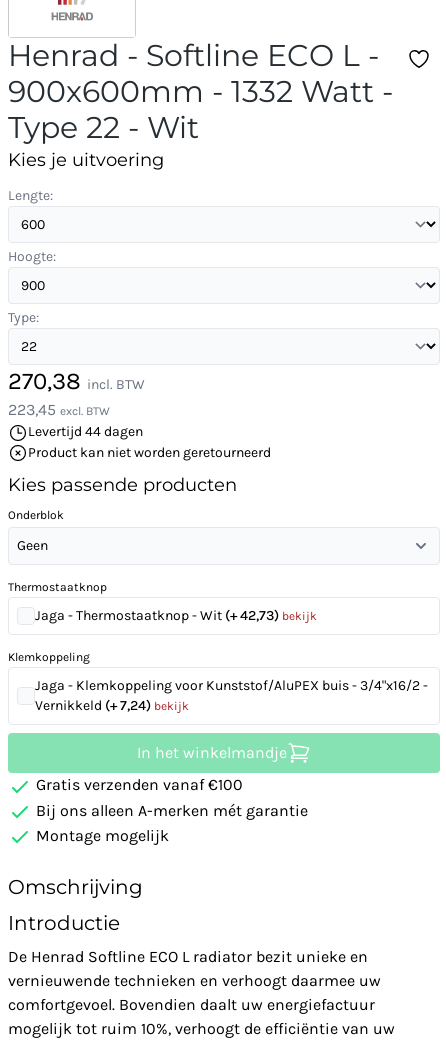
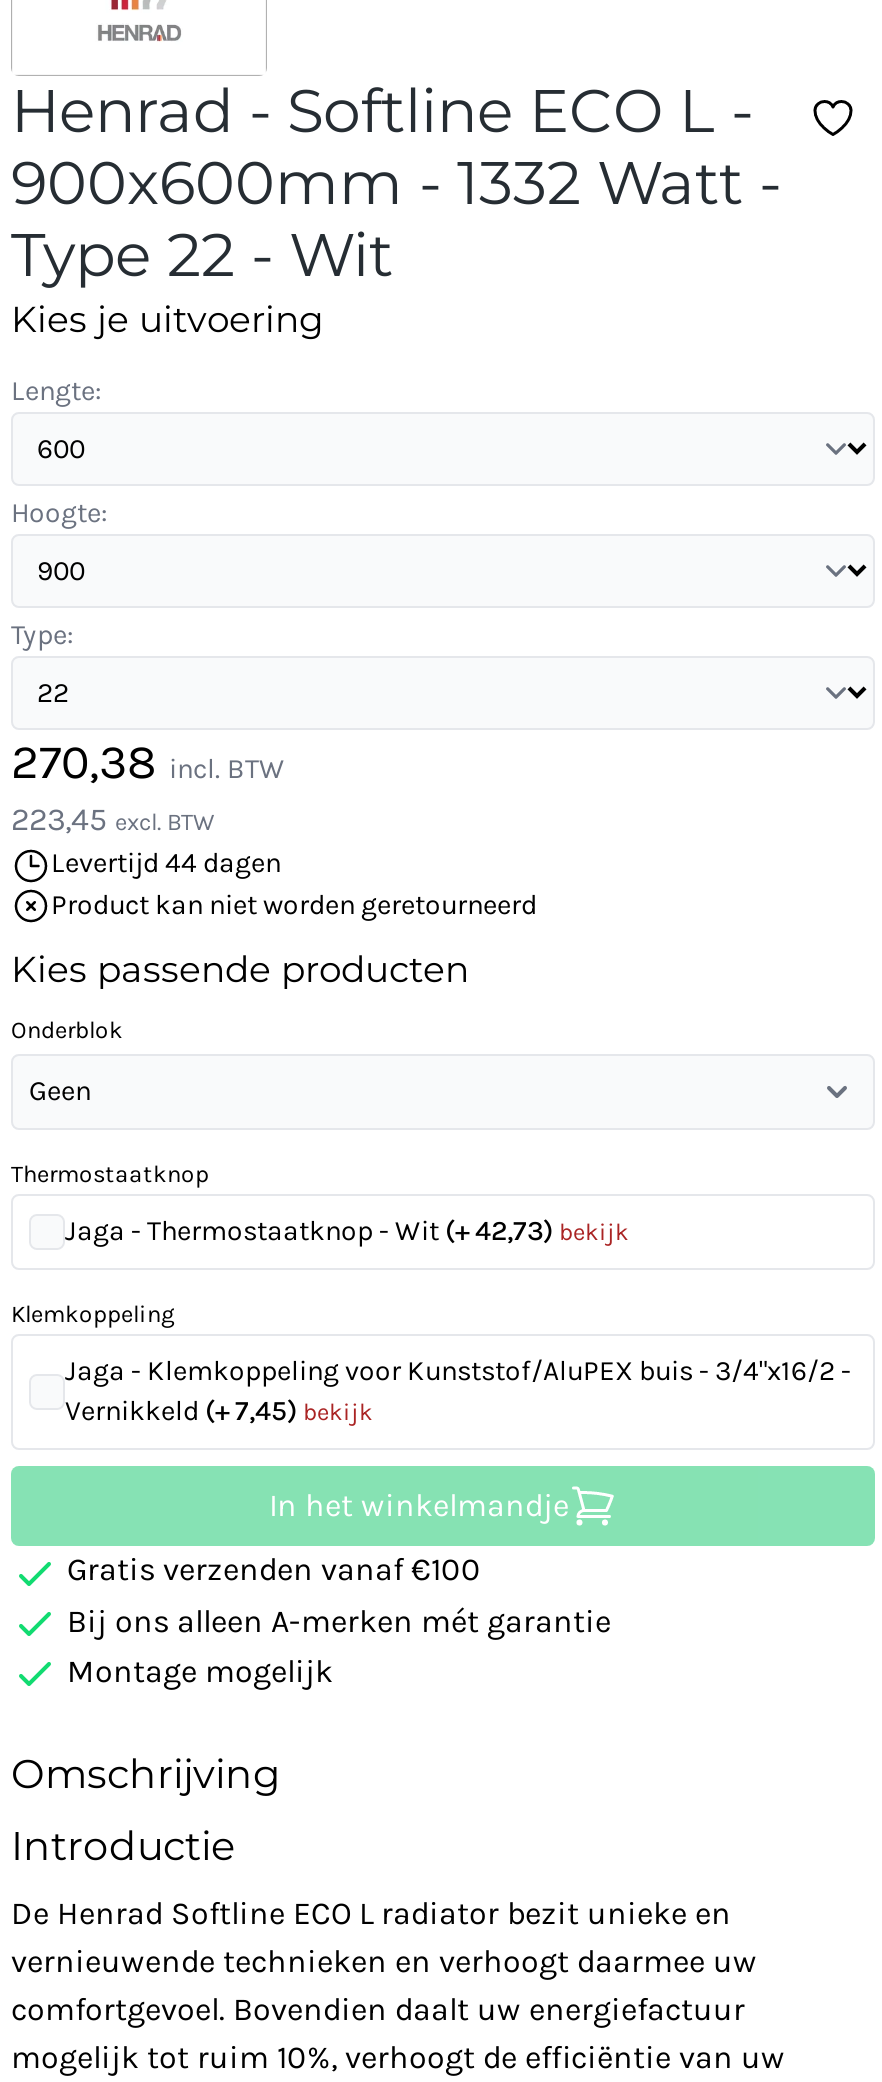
[35,697,189,714] Vernikkeld (+ 7,24) bekijk -> [65,1395,373,1429] Vernikkeld (+ 7,45) bekijk

